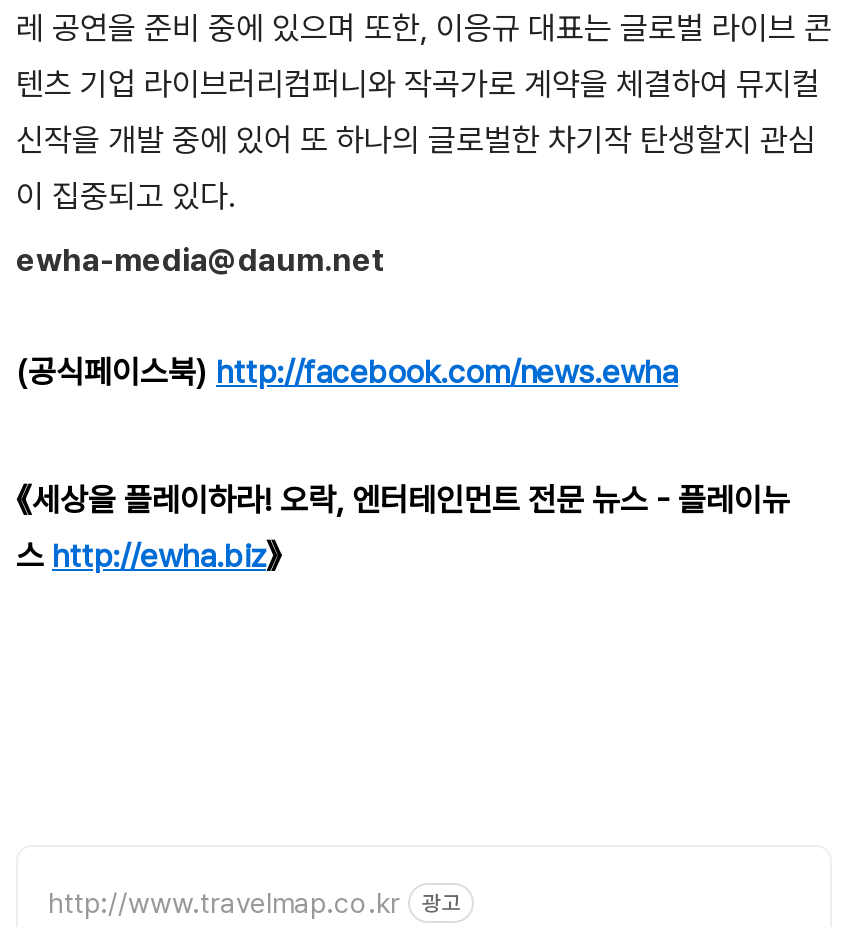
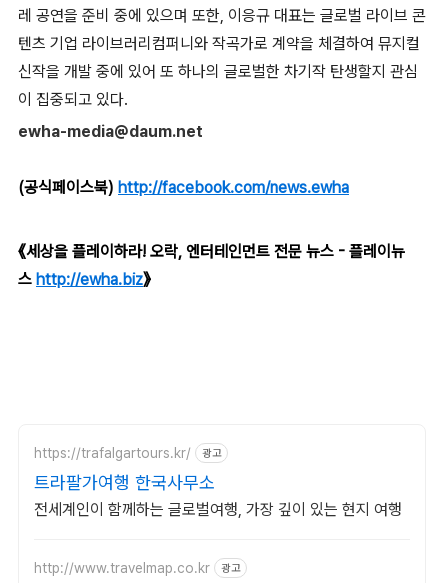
none -> [34,444,402,519] https://trafalgartours.kr/ | 광고 | 트라팔가여행 한국사무소 | 전세계인이 함께하는 글로벌여행, 가장 깊이 있는 현지 여행

